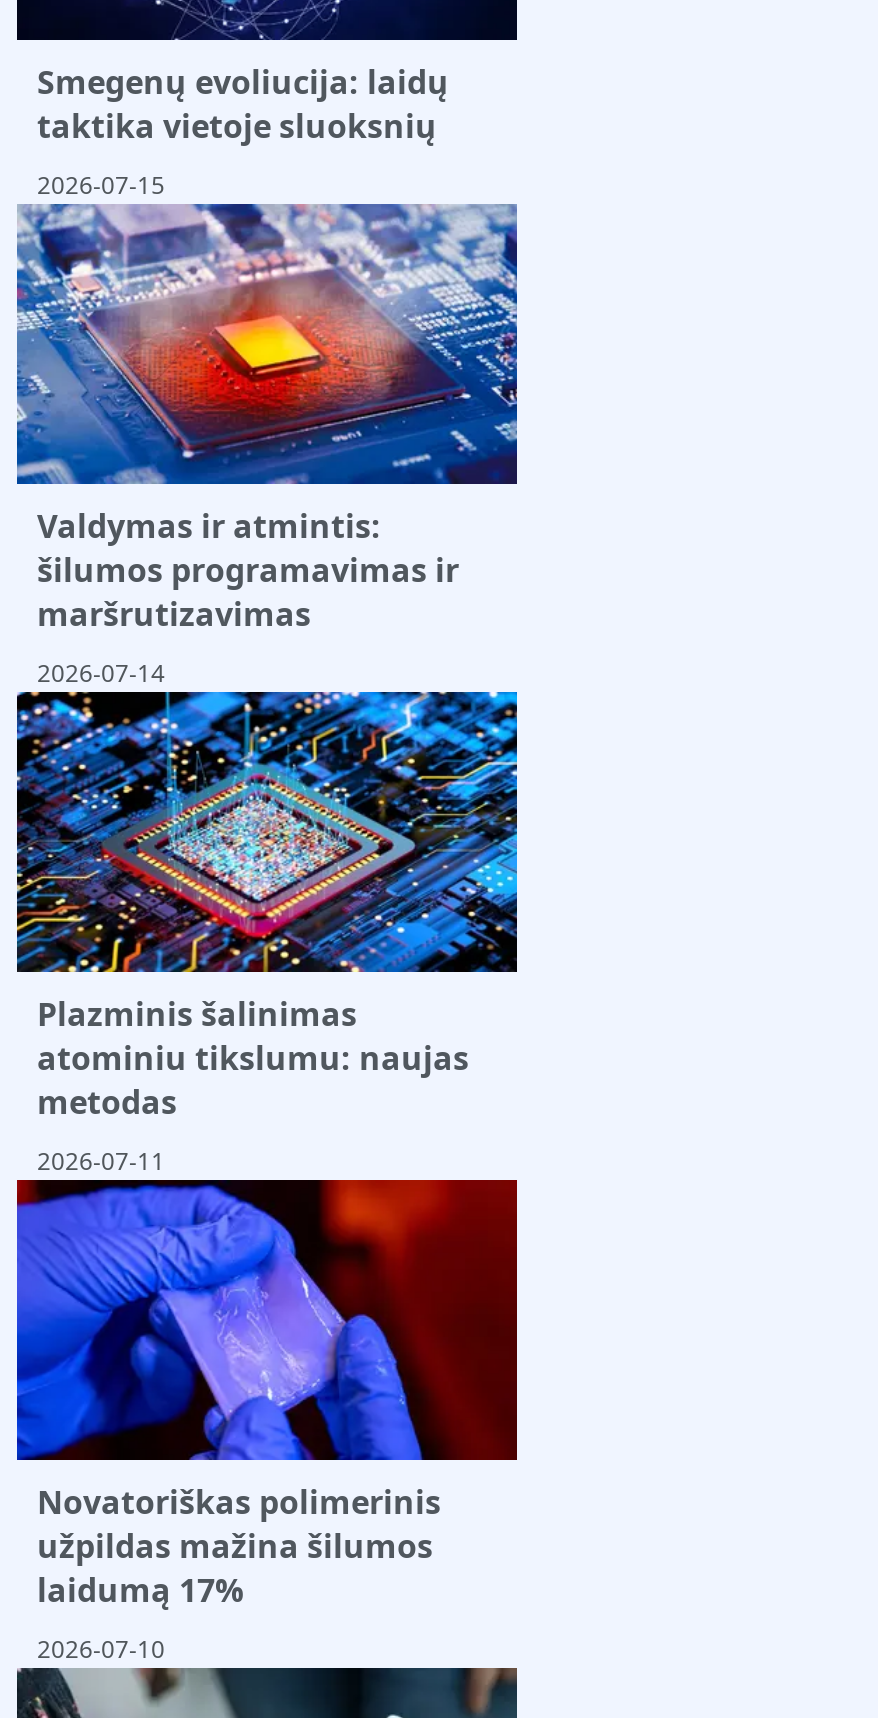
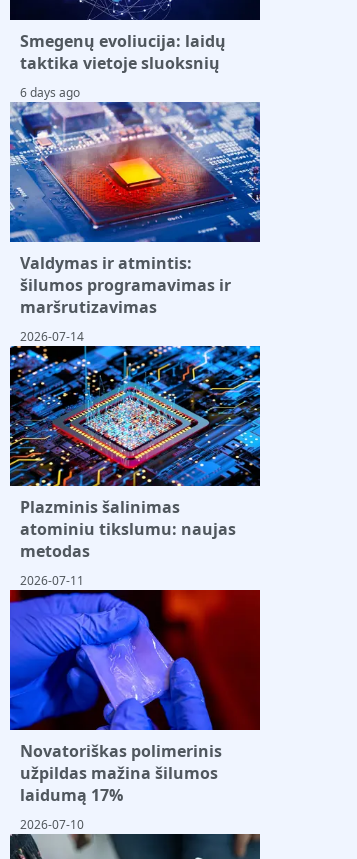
[37,168,165,202] 2026-07-15 -> [20,84,80,101] 6 days ago

